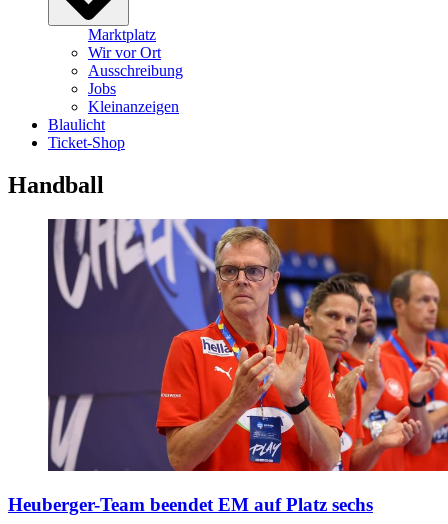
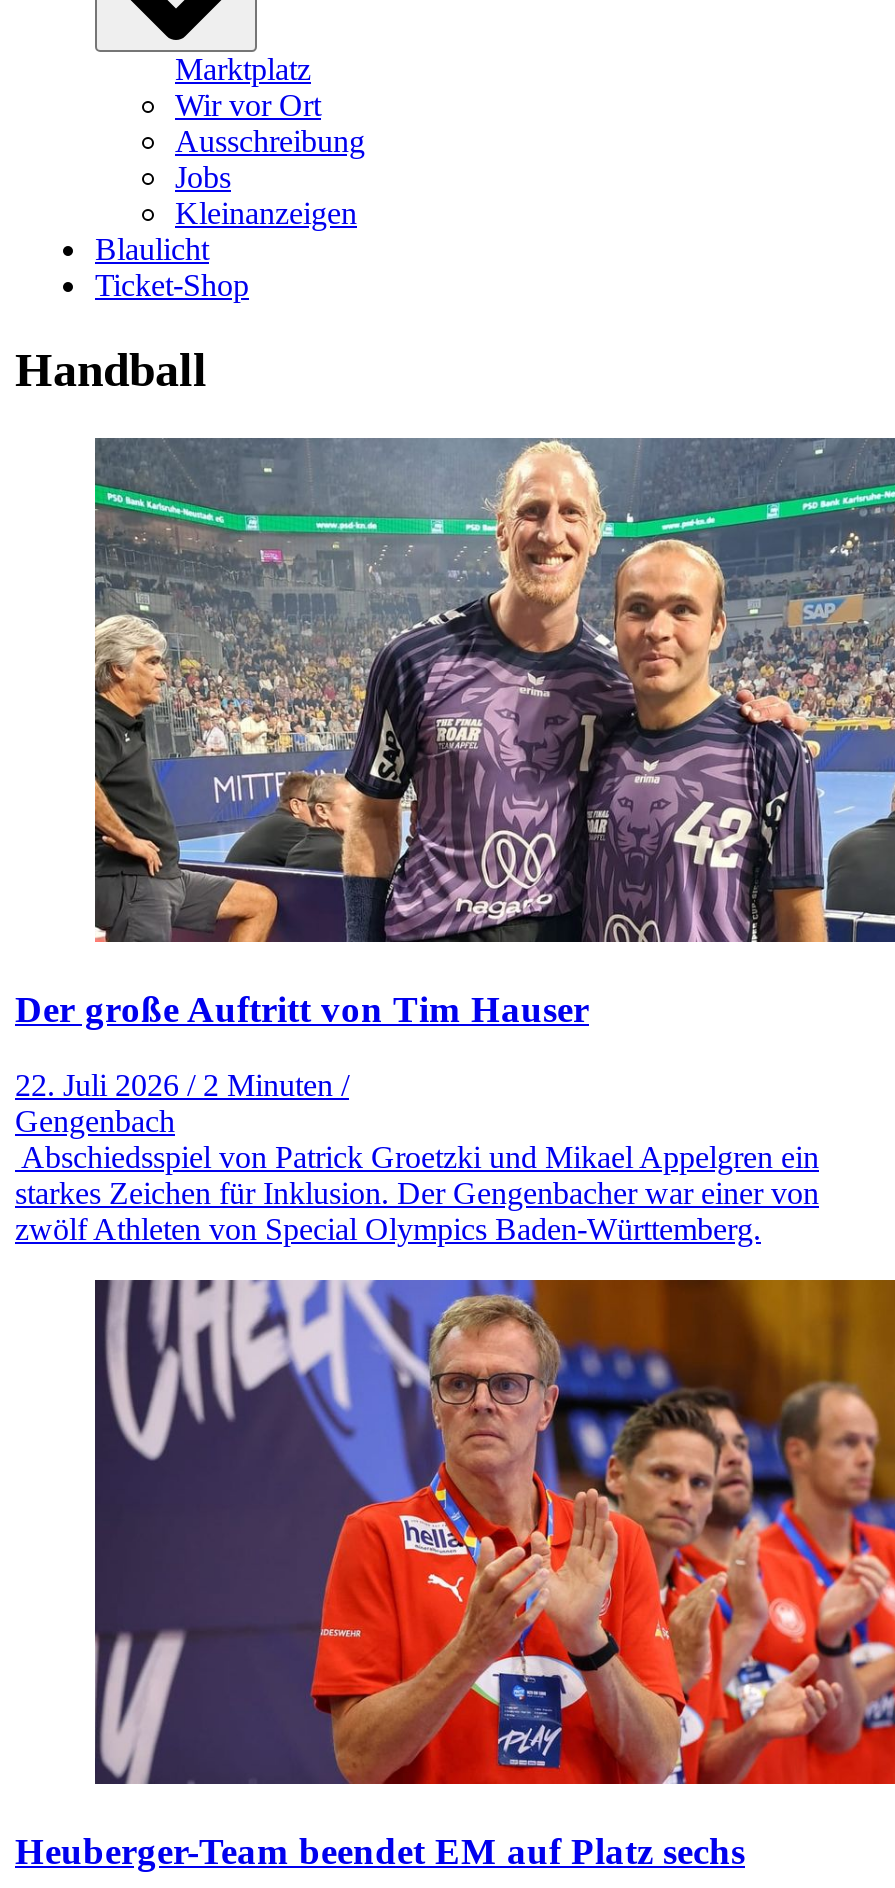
none -> [15,436,889,1247] [image] | Der große Auftritt von Tim Hauser | 22. Juli 2026 / 2 Minuten / | Gengenbach | Abschiedsspiel von Patrick Groetzki und Mikael Appelgren ein | starkes Zeichen für Inklusion. Der Gengenbacher war einer von | zwölf Athleten von Special Olympics Baden-Württemberg.

